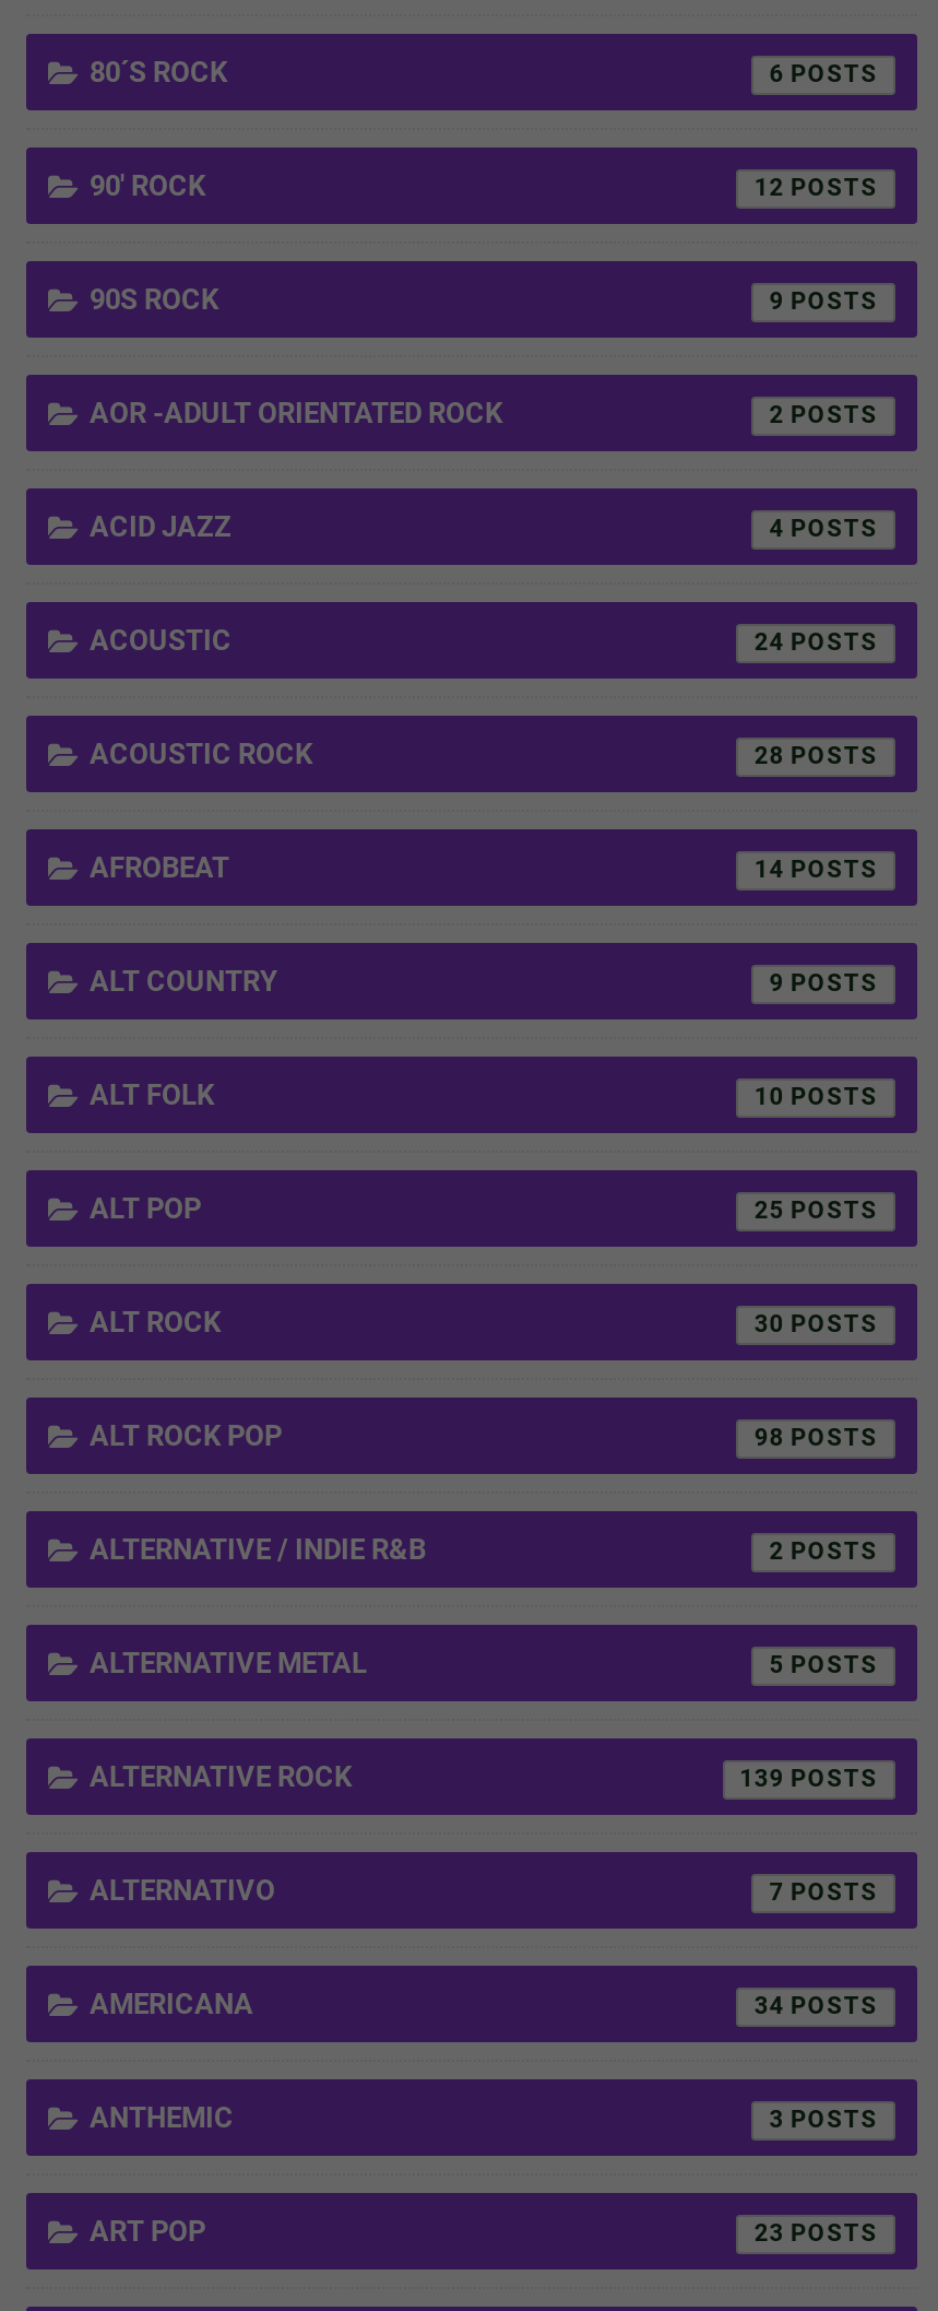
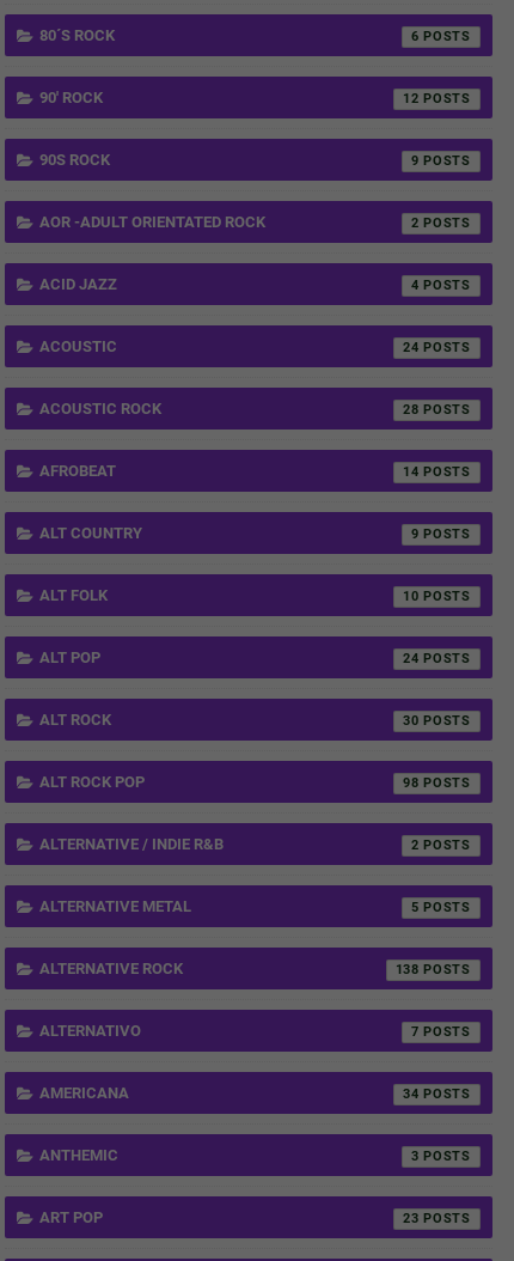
[754,1196,784,1225] 25 -> [403,651,420,666] 24
[739,1765,784,1793] 139 -> [395,962,420,977] 138

